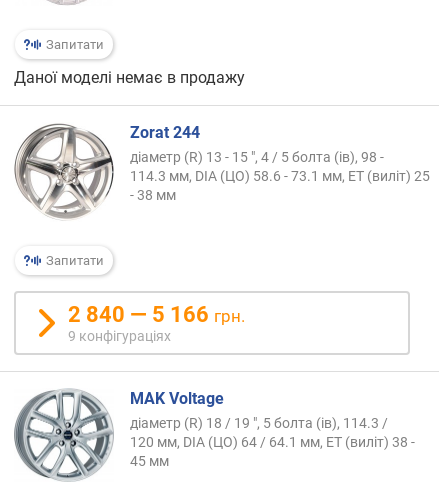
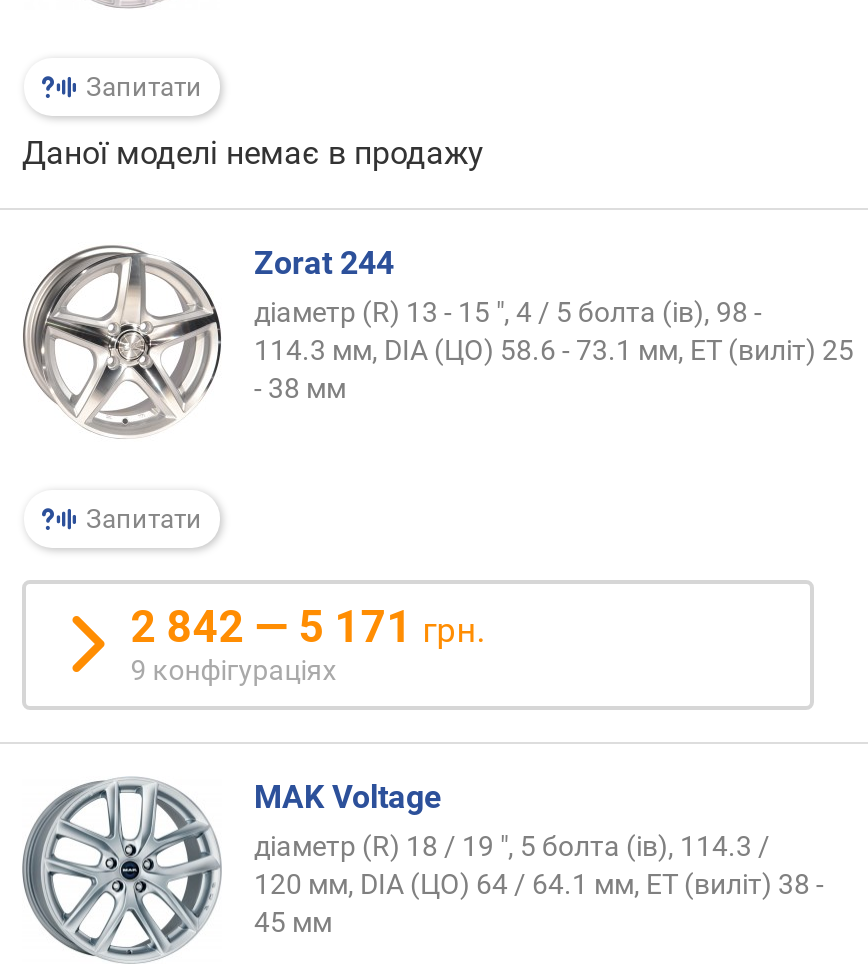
[68,302,245,327] 2 840 — 5 166 грн. -> [130,603,484,653] 2 842 — 5 171 грн.

